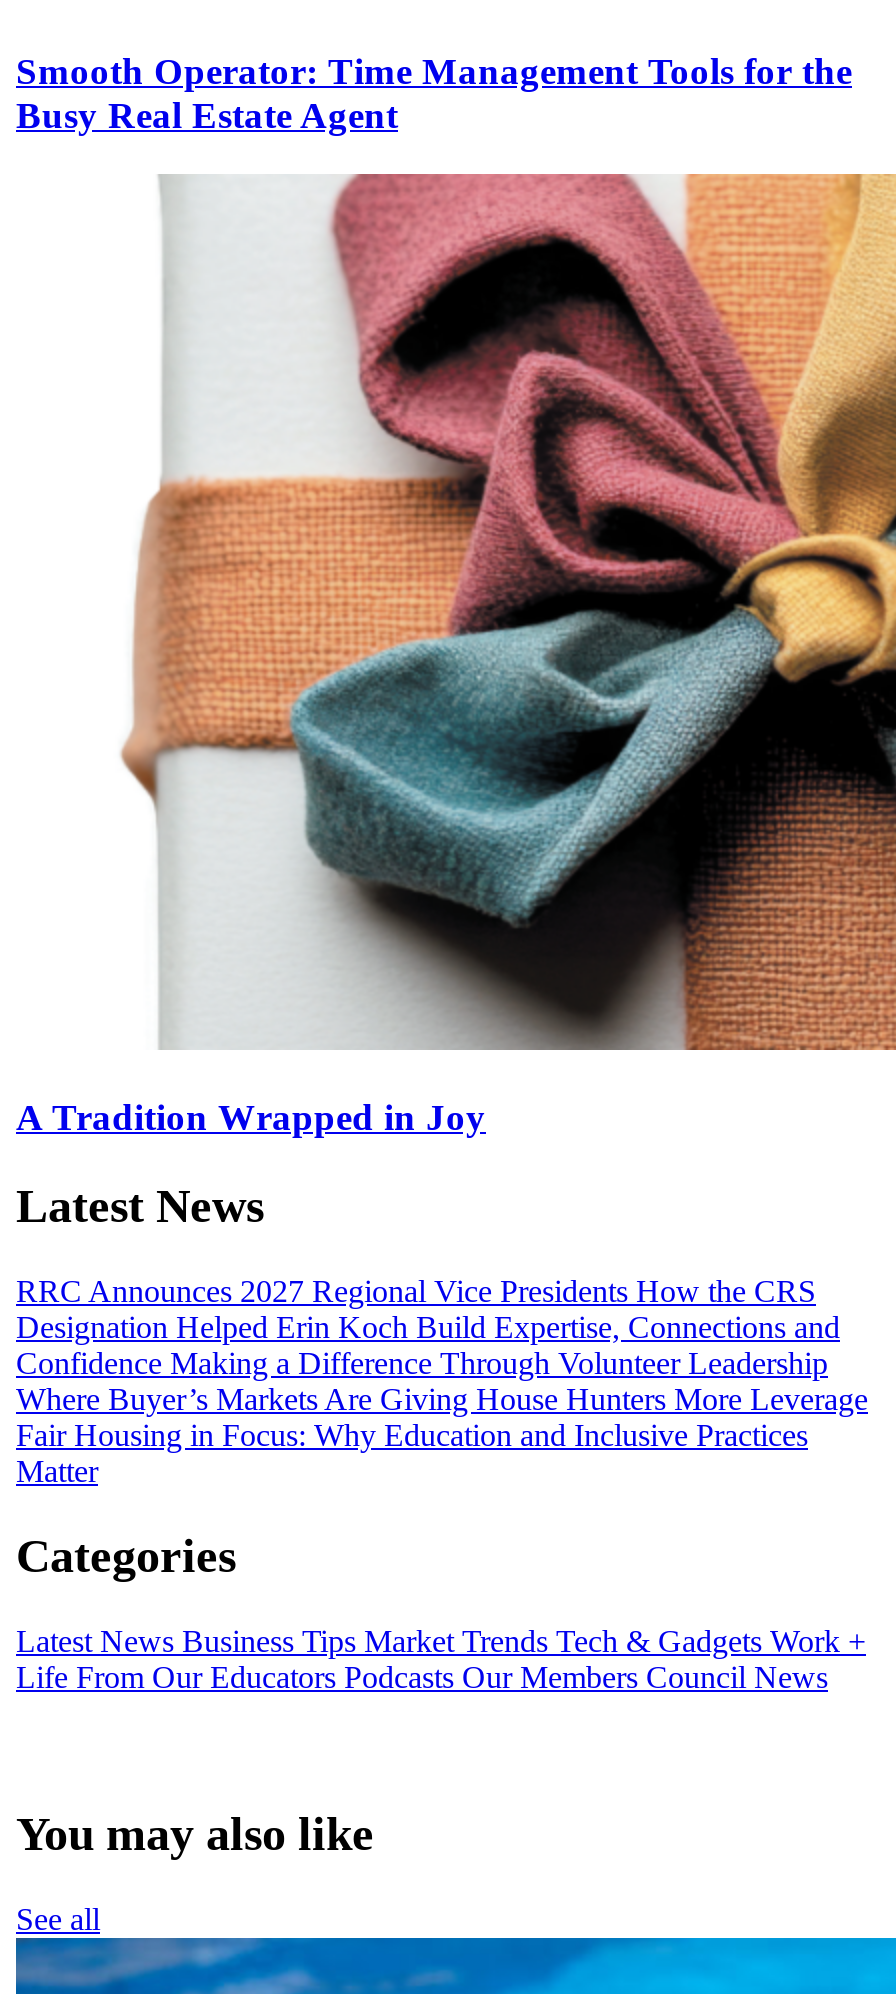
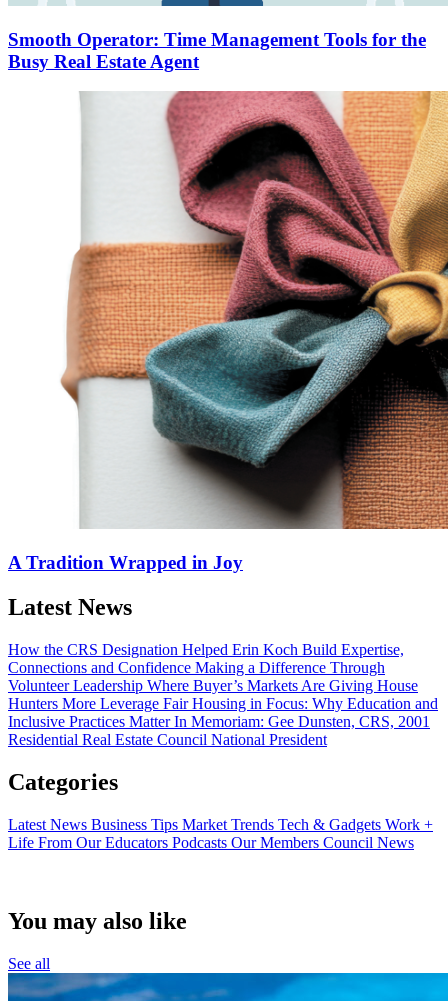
[16,1274,868,1488] RRC Announces 2027 Regional Vice Presidents How the CRS | Designation Helped Erin Koch Build Expertise, Connections and | Confidence Making a Difference Through Volunteer Leadership | Where Buyer’s Markets Are Giving House Hunters More Leverage | Fair Housing in Focus: Why Education and Inclusive Practices | Matter -> [8,641,438,748] How the CRS Designation Helped Erin Koch Build Expertise, | Connections and Confidence Making a Difference Through | Volunteer Leadership Where Buyer’s Markets Are Giving House | Hunters More Leverage Fair Housing in Focus: Why Education and | Inclusive Practices Matter In Memoriam: Gee Dunsten, CRS, 2001 | Residential Real Estate Council National President

